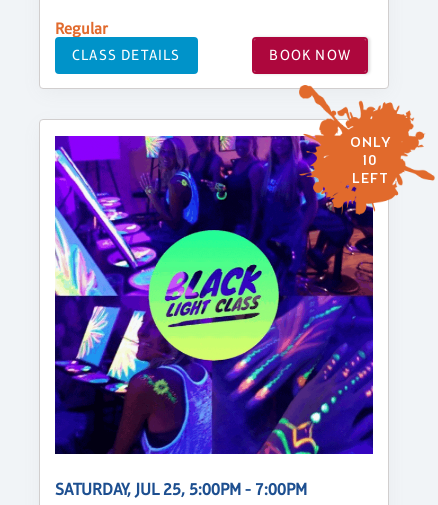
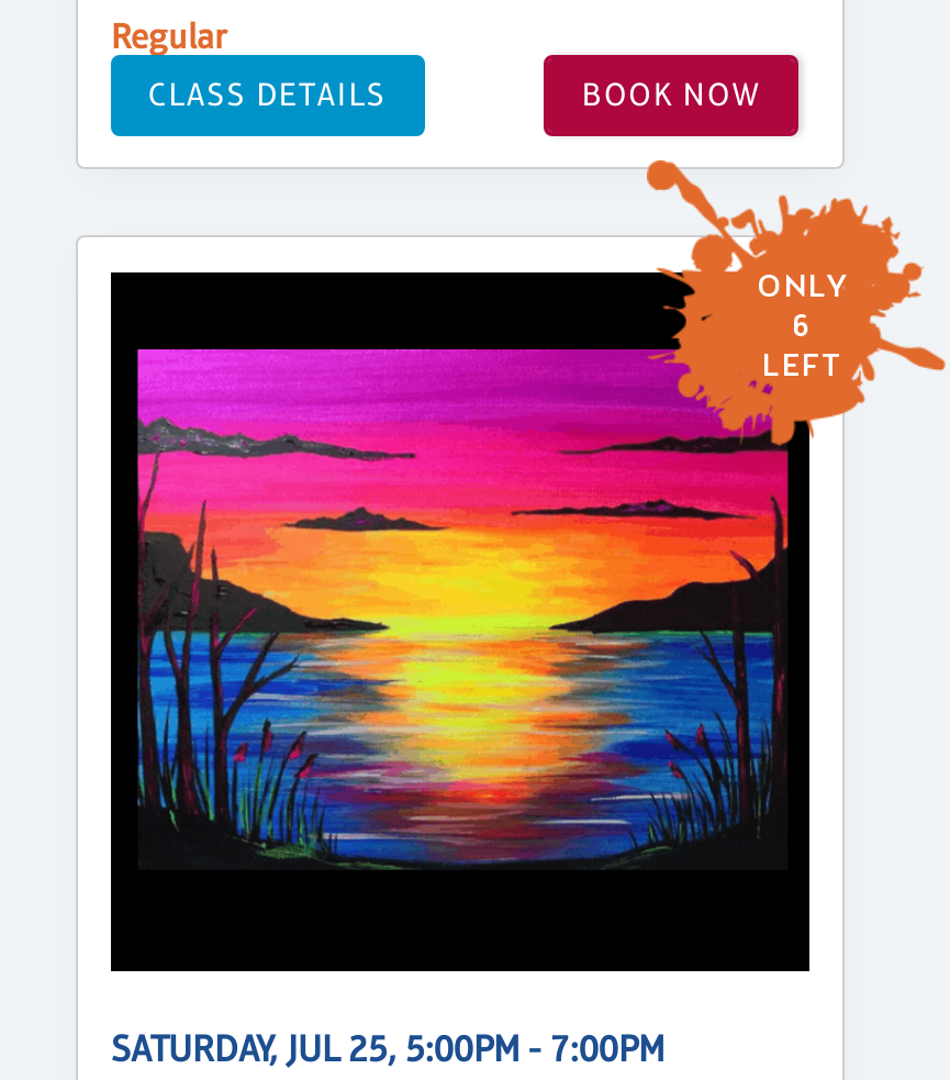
[54,135,377,455] [image] | 10 -> [109,269,813,975] [image] | 6

